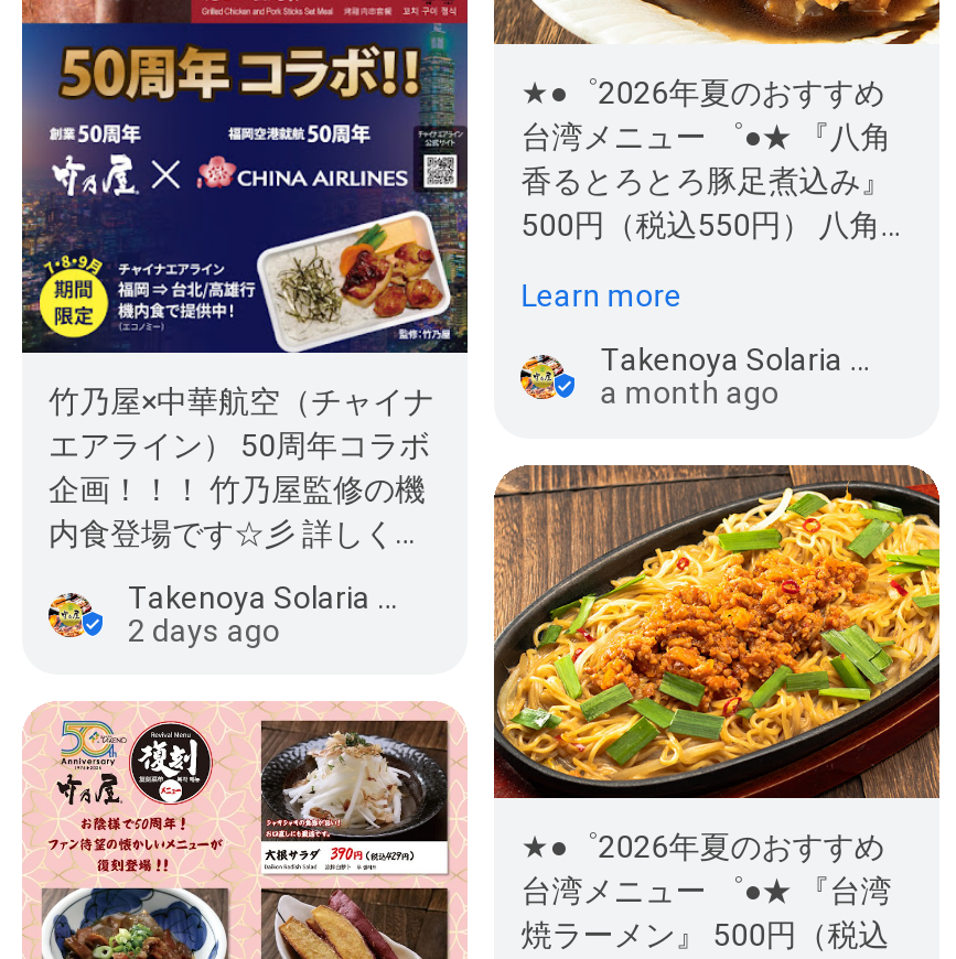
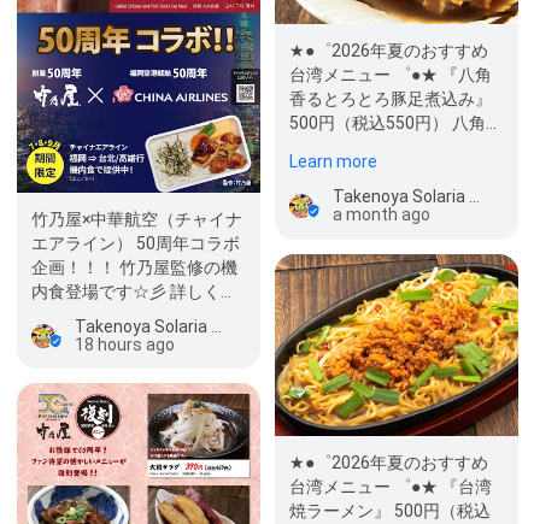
[128,612,280,647] 2 days ago -> [75,335,175,354] 18 hours ago

